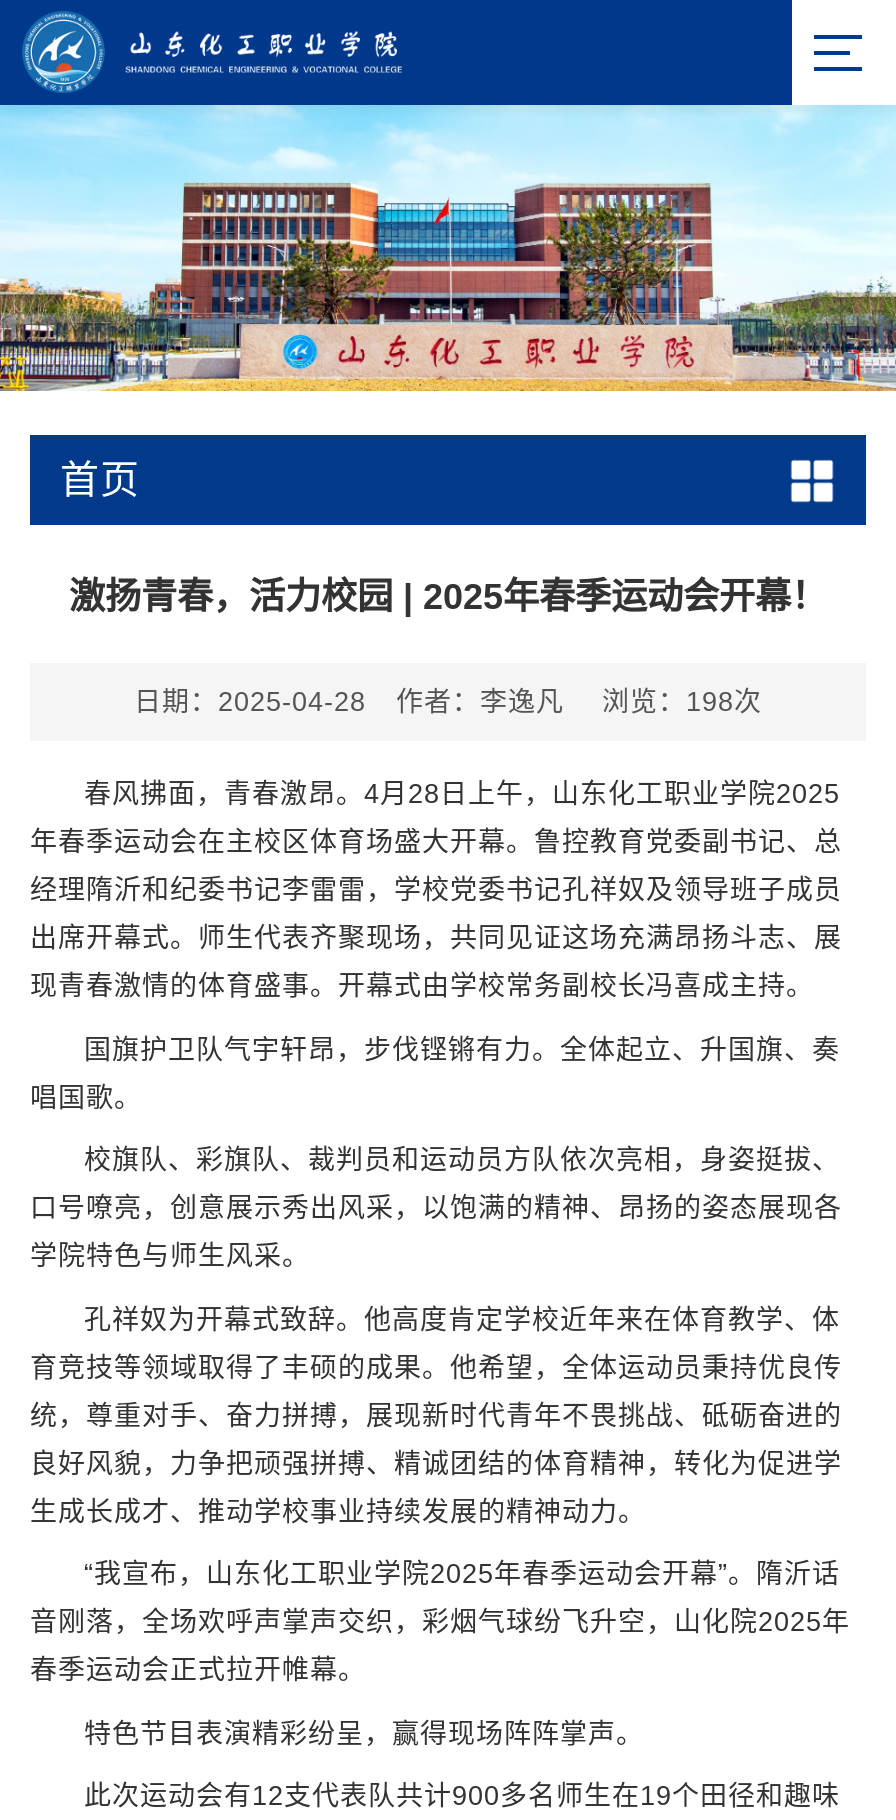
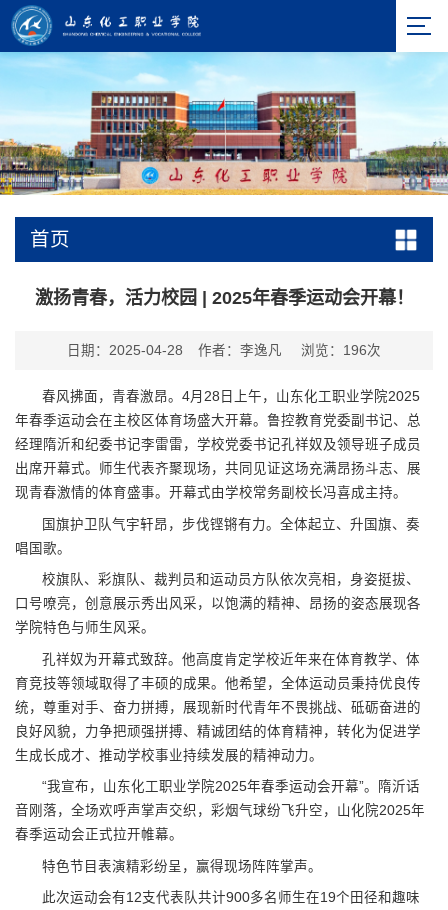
[134,688,762,718] 日期：2025-04-28 作者：李逸凡 浏览：198次 -> [67,343,381,358] 日期：2025-04-28 作者：李逸凡 浏览：196次

